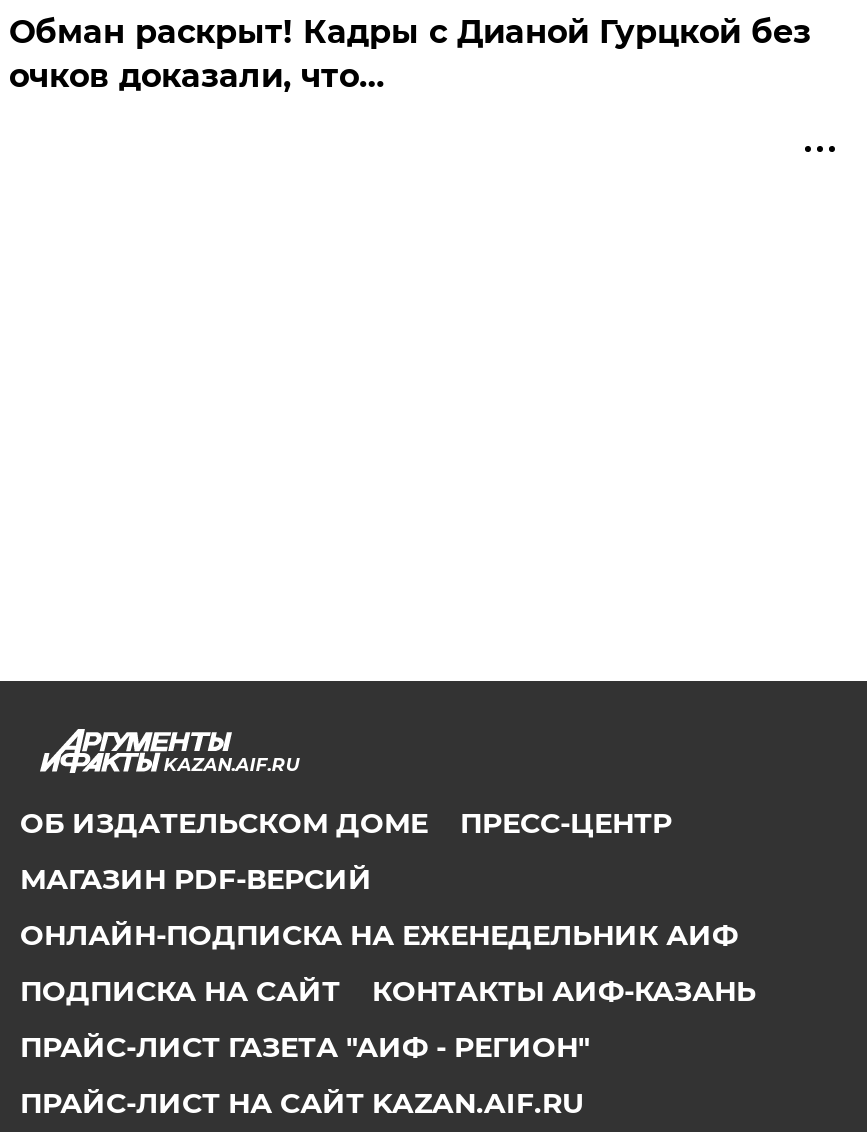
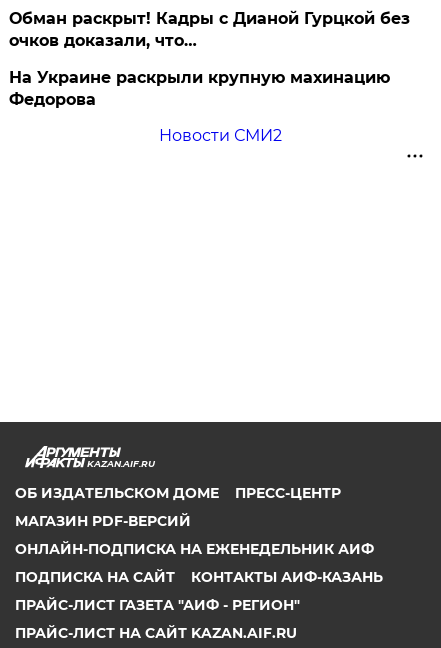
none -> [9,68,390,145] На Украине раскрыли крупную махинацию | Федорова | Новости СМИ2

